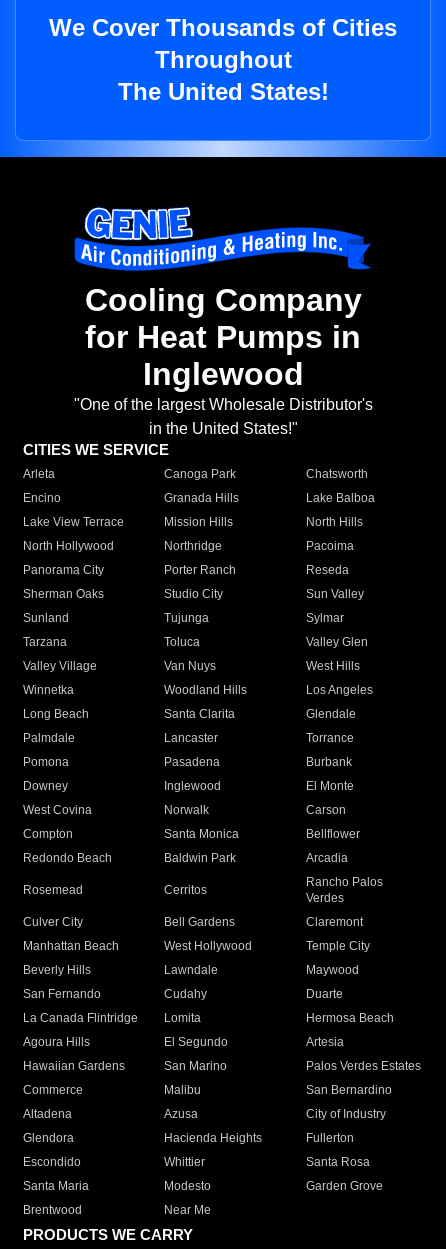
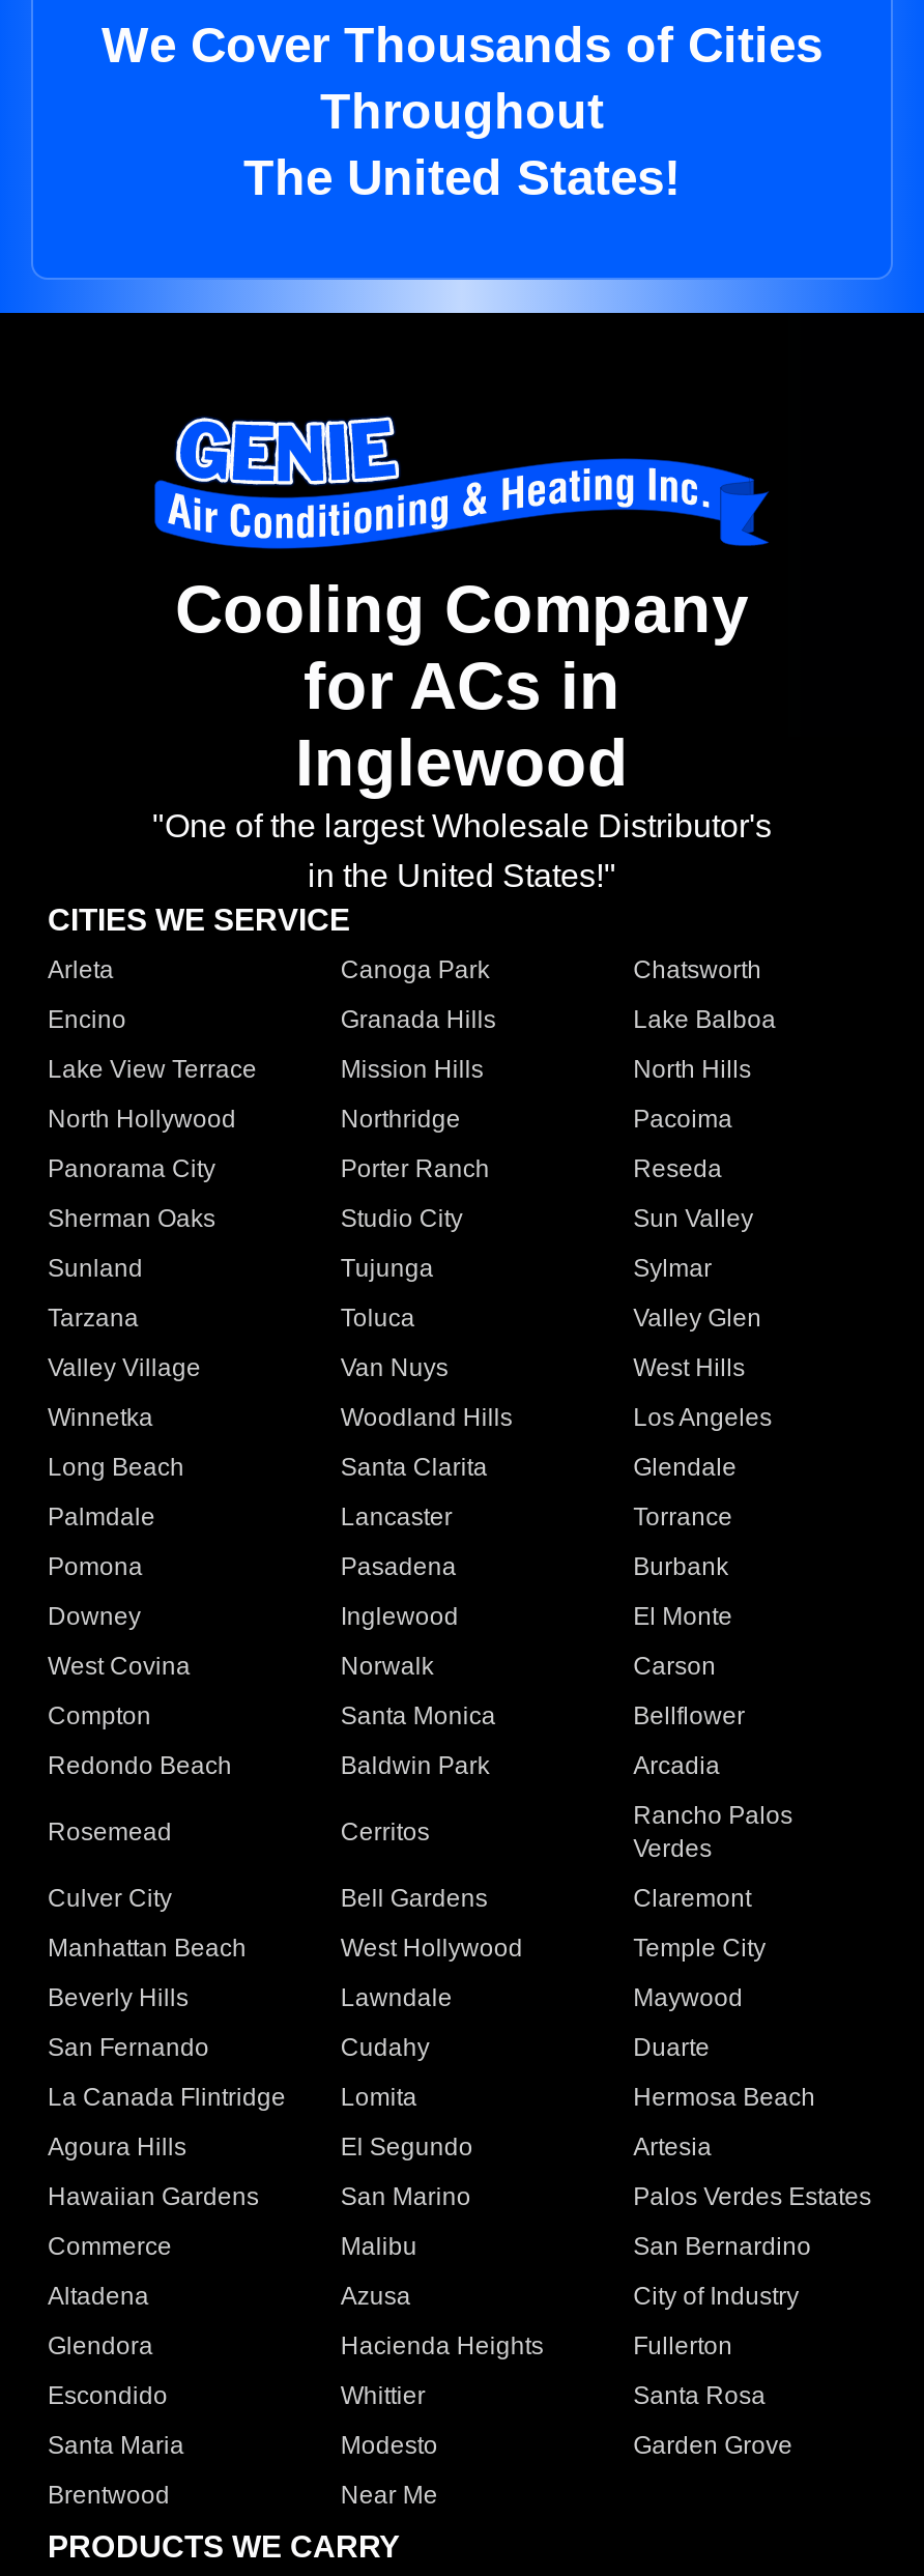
[85,319,361,355] for Heat Pumps in -> [304,649,620,724] for ACs in

